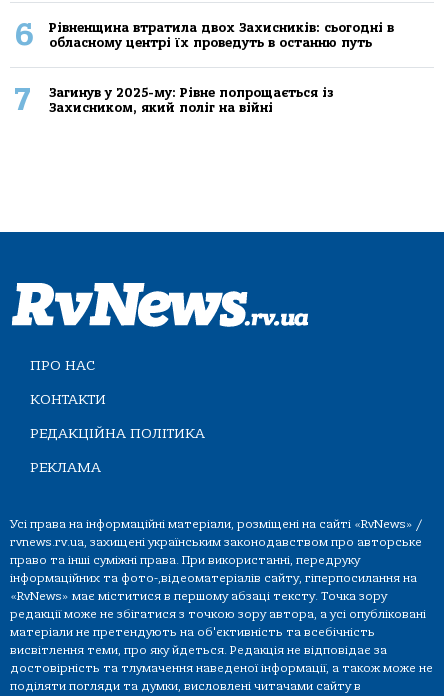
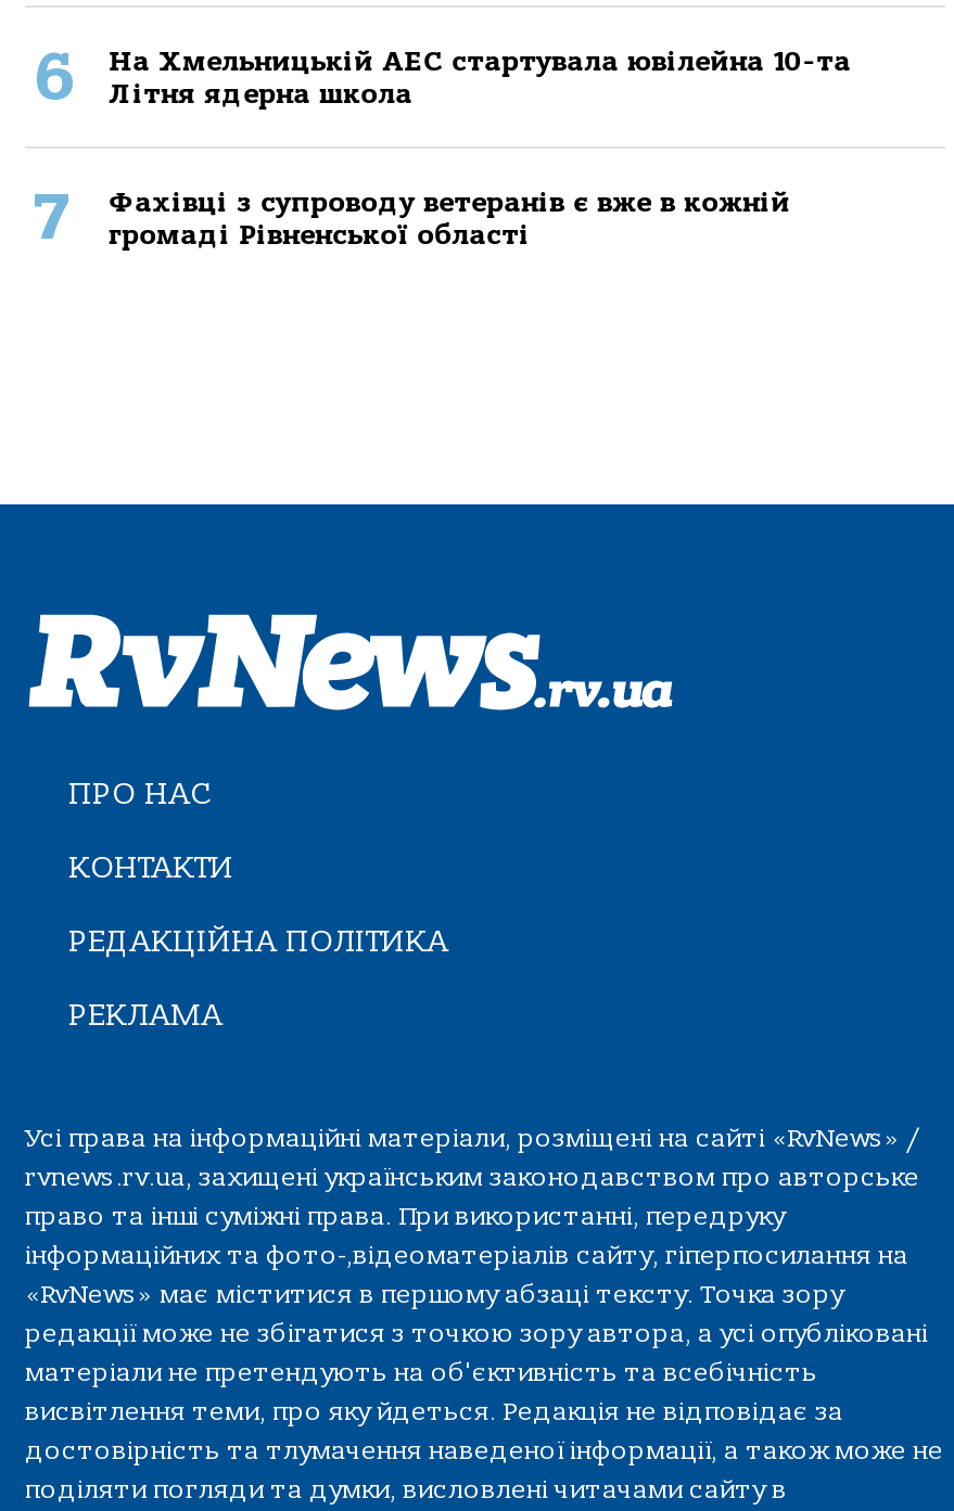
[49,20,394,50] Рівненщина втратила двох Захисників: сьогодні в | обласному центрі їх проведуть в останню путь -> [109,44,851,109] На Хмельницькій АЕС стартувала ювілейна 10-та | Літня ядерна школа
[49,85,334,115] Загинув у 2025-му: Рівне попрощається із | Захисником, який поліг на війні -> [109,185,791,250] Фахівці з супроводу ветеранів є вже в кожній | громаді Рівненської області

